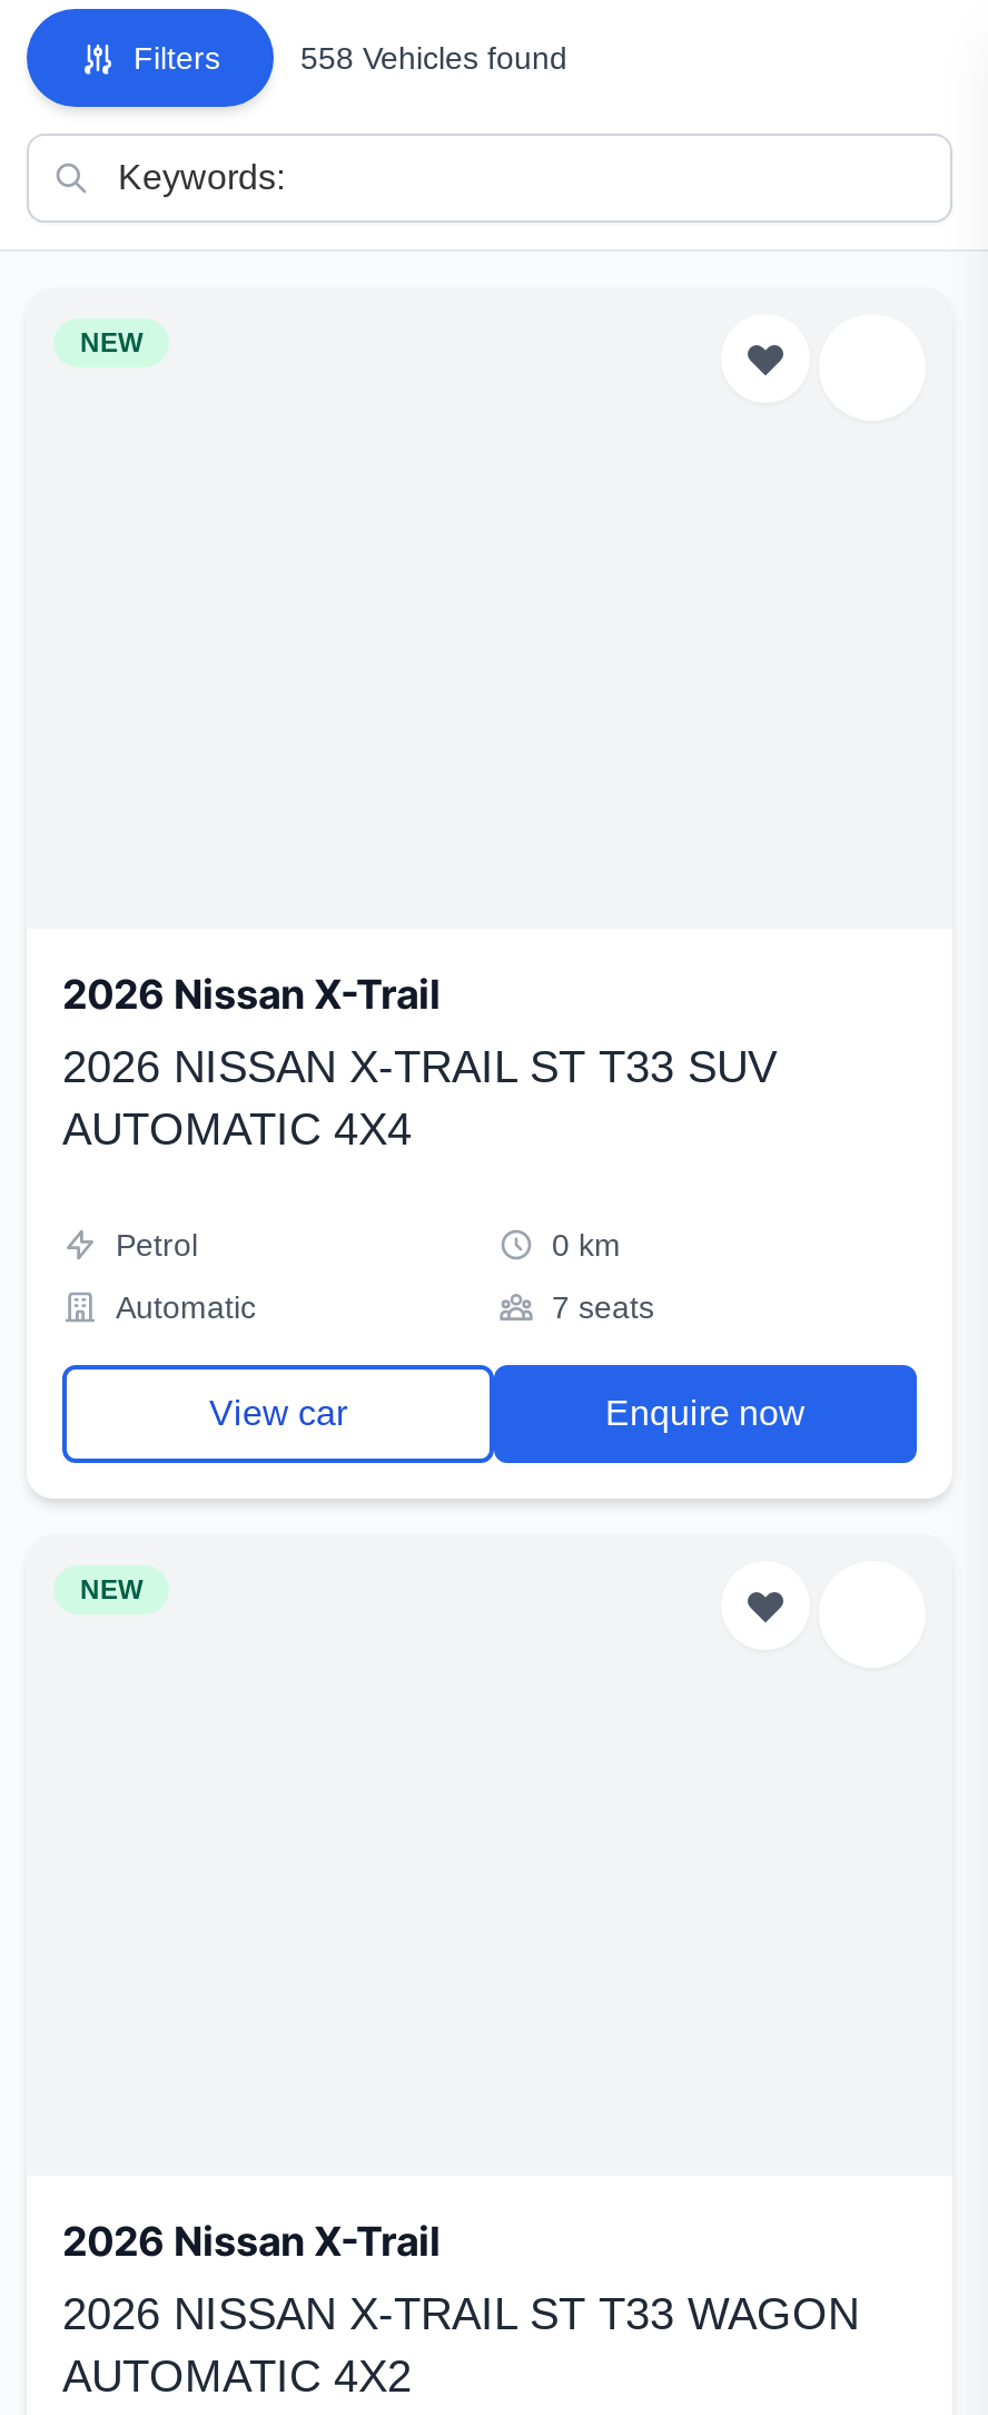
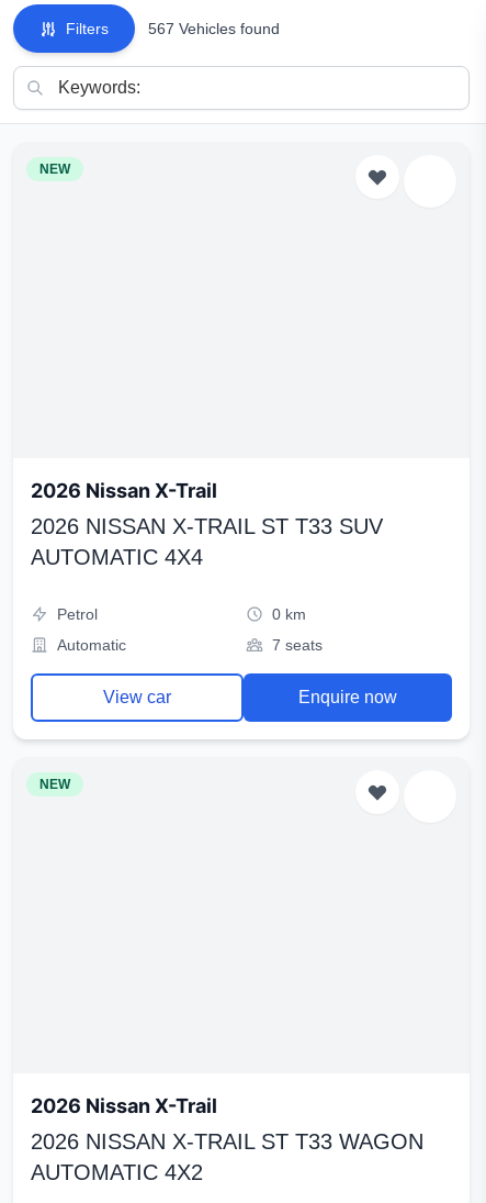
[300,40,567,76] 558 Vehicles found -> [148,20,280,37] 567 Vehicles found

